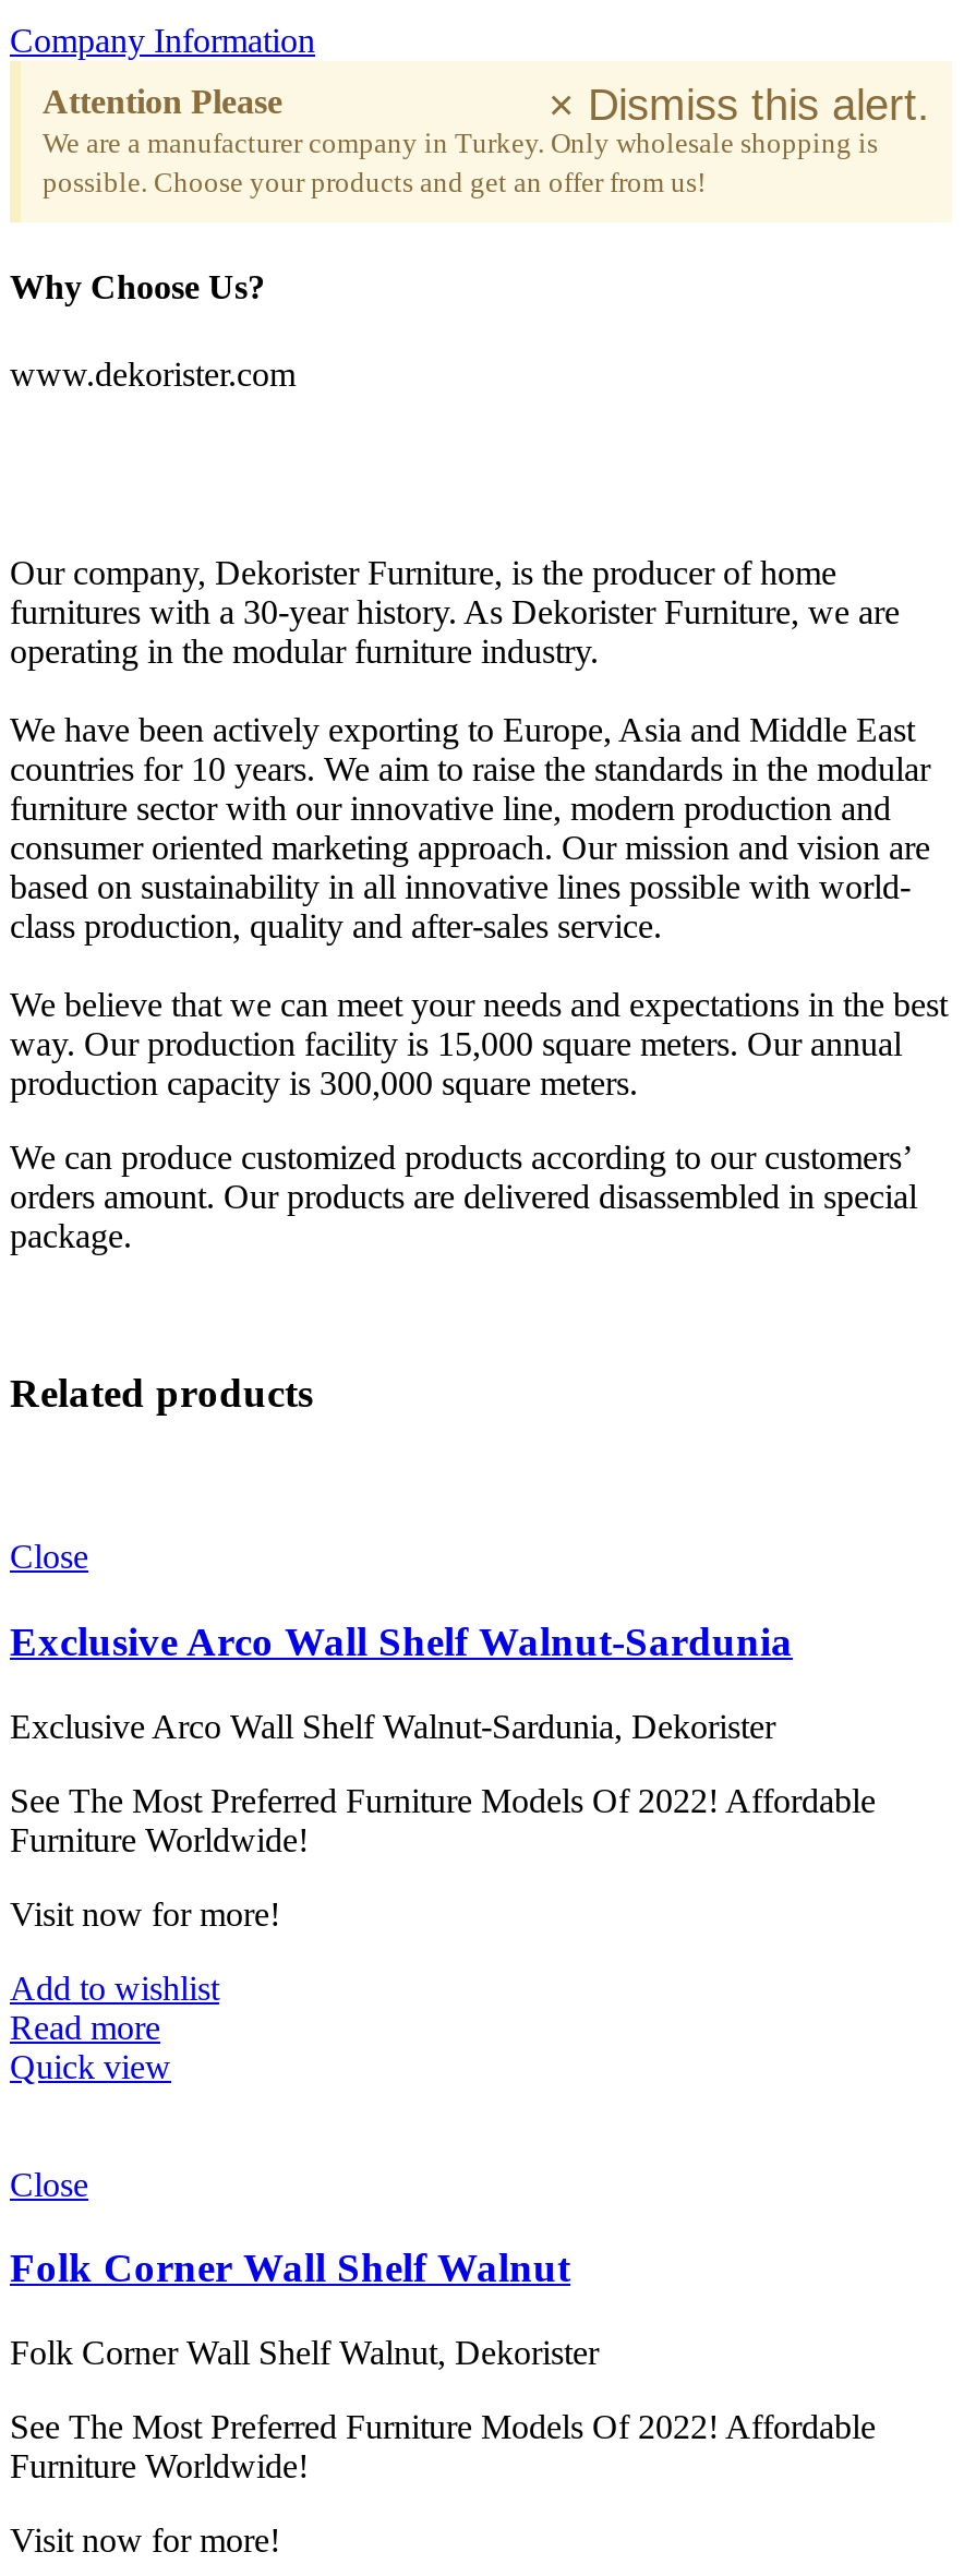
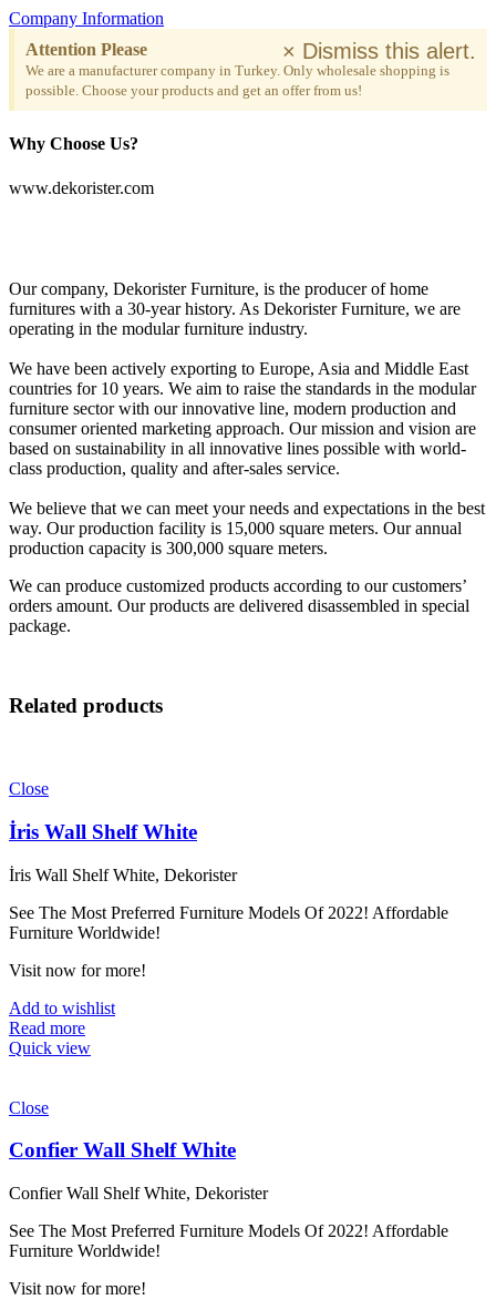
[10,1618,793,1664] Exclusive Arco Wall Shelf Walnut-Sardunia -> [9,820,197,843] İris Wall Shelf White
[10,1707,775,1744] Exclusive Arco Wall Shelf Walnut-Sardunia, Dekorister -> [9,865,237,884] İris Wall Shelf White, Dekorister
[10,2245,570,2291] Folk Corner Wall Shelf Walnut -> [9,1138,236,1162] Confier Wall Shelf White
[10,2334,599,2371] Folk Corner Wall Shelf Walnut, Dekorister -> [9,1184,268,1202] Confier Wall Shelf White, Dekorister

